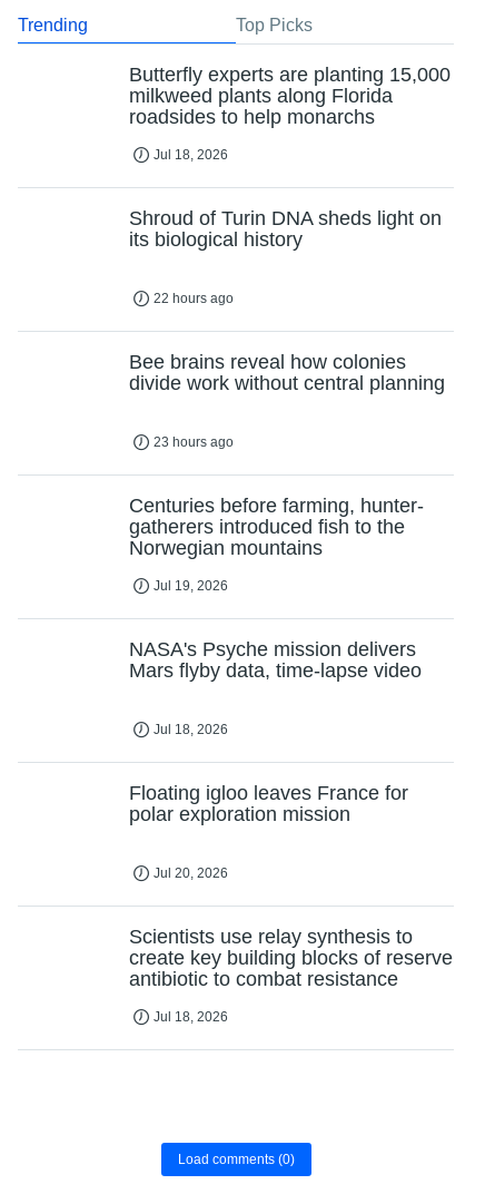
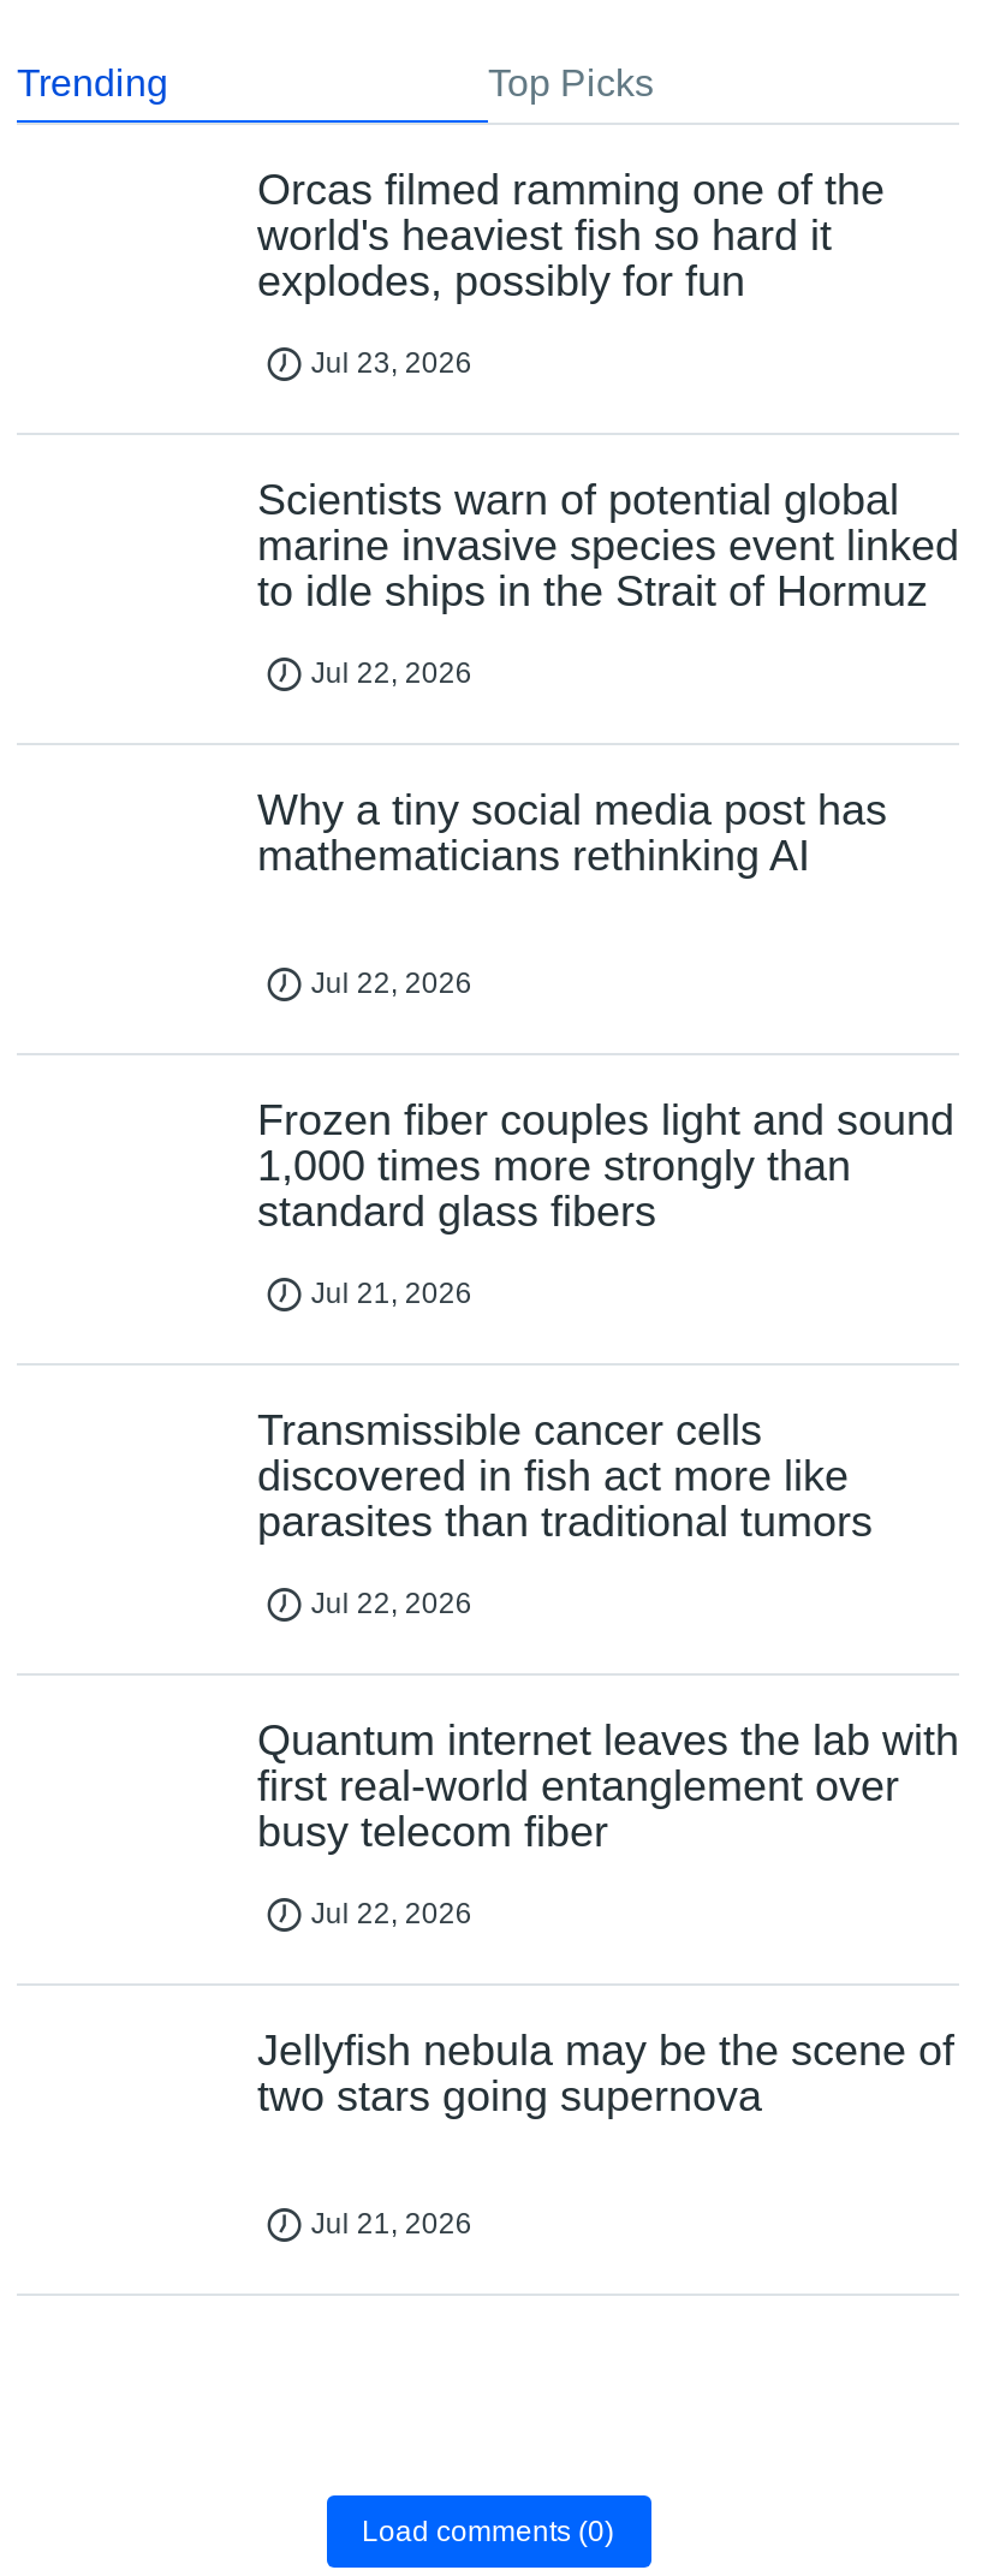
[129,64,451,128] Butterfly experts are planting 15,000 | milkweed plants along Florida | roadsides to help monarchs -> [257,166,885,306] Orcas filmed ramming one of the | world's heaviest fish so hard it | explodes, possibly for fun
[154,147,228,163] Jul 18, 2026 -> [311,347,472,380] Jul 23, 2026
[129,207,442,251] Shroud of Turin DNA sheds light on | its biological history -> [257,476,959,616] Scientists warn of potential global | marine invasive species event linked | to idle ships in the Strait of Hormuz
[154,291,234,307] 22 hours ago -> [311,657,472,690] Jul 22, 2026
[129,351,445,395] Bee brains reveal how colonies | divide work without central planning -> [257,787,887,880] Why a tiny social media post has | mathematicians rethinking AI
[154,435,234,450] 23 hours ago -> [311,967,472,1001] Jul 22, 2026
[129,495,424,559] Centuries before farming, hunter- | gatherers introduced fish to the | Norwegian mountains -> [257,1097,954,1236] Frozen fiber couples light and sound | 1,000 times more strongly than | standard glass fibers
[154,578,228,594] Jul 19, 2026 -> [311,1277,472,1311] Jul 21, 2026
[129,638,422,682] NASA's Psyche mission delivers | Mars flyby data, time-lapse video -> [257,1407,873,1546] Transmissible cancer cells | discovered in fish act more like | parasites than traditional tumors
[154,722,228,738] Jul 18, 2026 -> [311,1587,472,1621] Jul 22, 2026
[129,782,408,826] Floating igloo leaves France for | polar exploration mission -> [257,1717,959,1856] Quantum internet leaves the lab with | first real-world entanglement over | busy telecom fiber
[154,866,228,881] Jul 20, 2026 -> [311,1897,472,1931] Jul 22, 2026
[129,926,453,990] Scientists use relay synthesis to | create key building blocks of reserve | antibiotic to combat resistance -> [257,2027,954,2121] Jellyfish nebula may be the scene of | two stars going supernova
[154,1009,228,1025] Jul 18, 2026 -> [311,2207,472,2241] Jul 21, 2026

